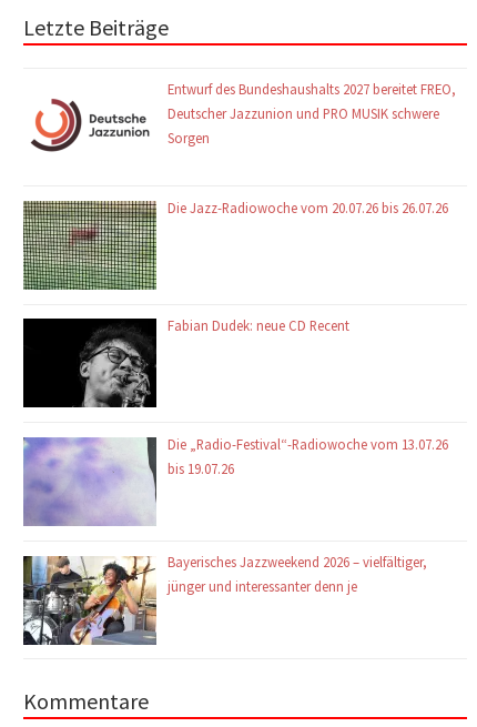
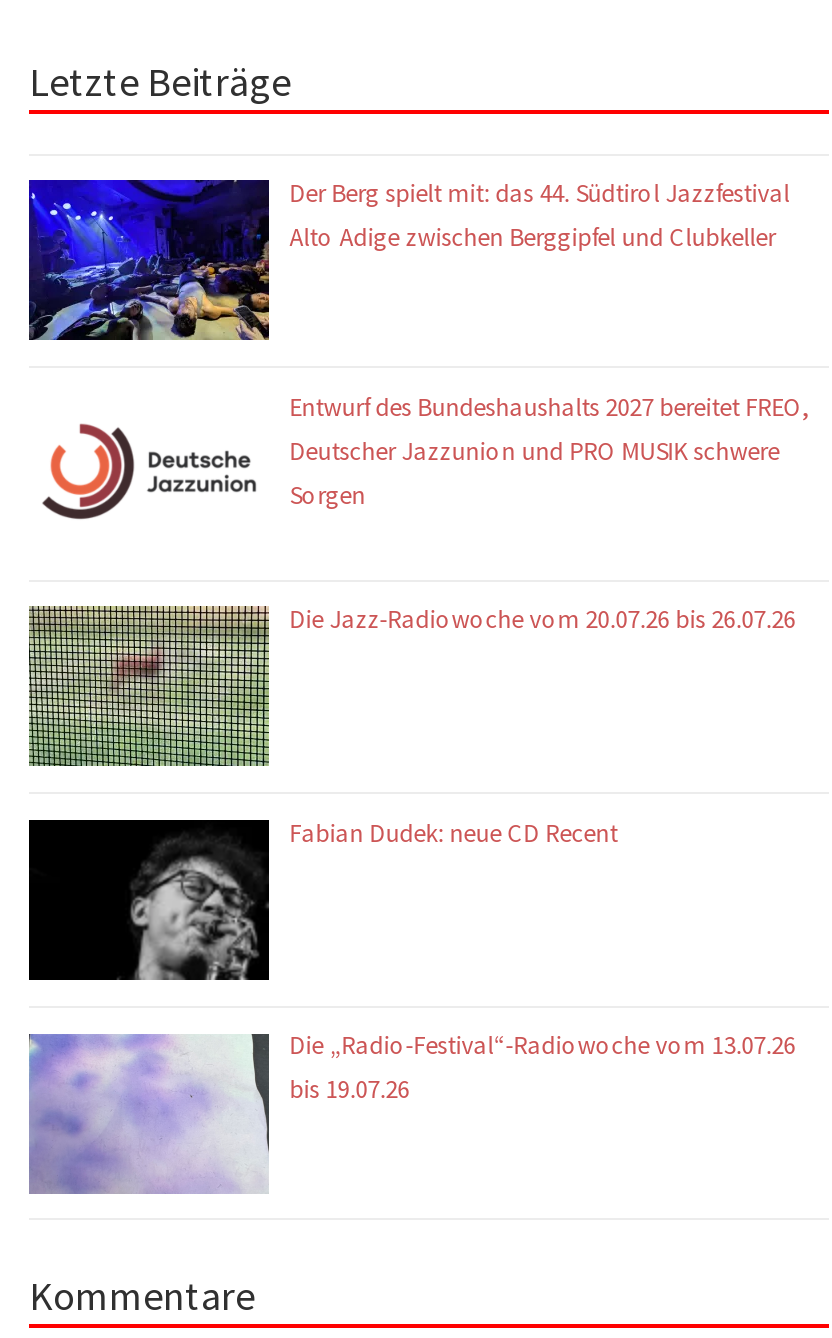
none -> [27,176,789,342] [image] | Der Berg spielt mit: das 44. Südtirol Jazzfestival | Alto Adige zwischen Berggipfel und Clubkeller
moved [34,80,456,477] -> [49,390,809,1105]: [image] | Entwurf des Bundeshaushalts 2027 bereitet FREO, | Deutscher Jazzunion und PRO MUSIK schwere | Sorgen | Die Jazz-Radiowoche vom 20.07.26 bis 26.07.26 | Fabian Dudek: neue CD Recent | Die „Radio-Festival“-Radiowoche vom 13.07.26 | bis 19.07.26
moved [22,436,155,527] -> [27,1032,267,1196]: [image]
[22,553,427,645] [image] | Bayerisches Jazzweekend 2026 – vielfältiger, | jünger und interessanter denn je -> none

